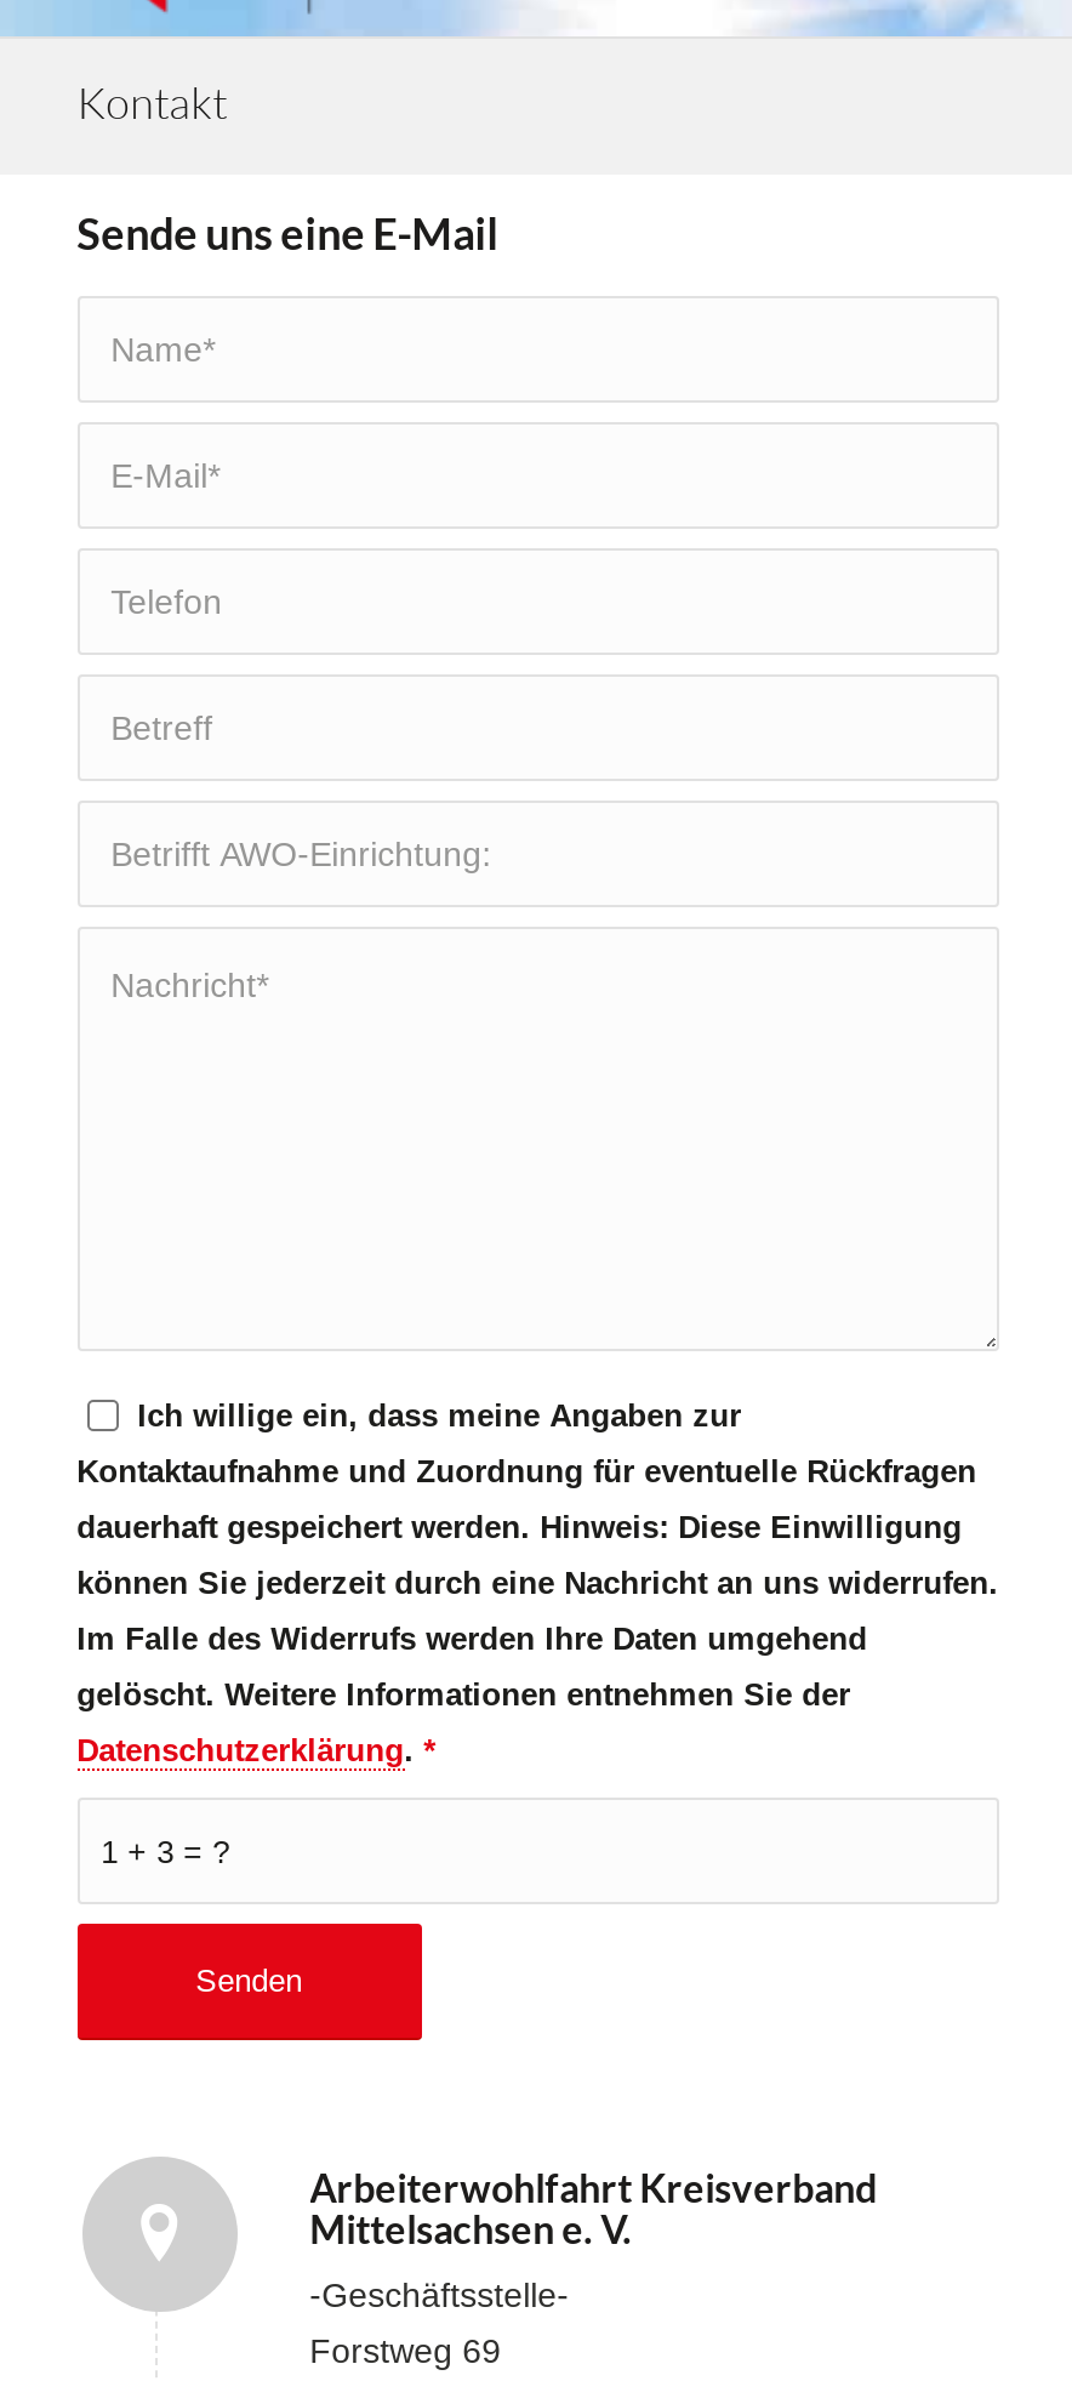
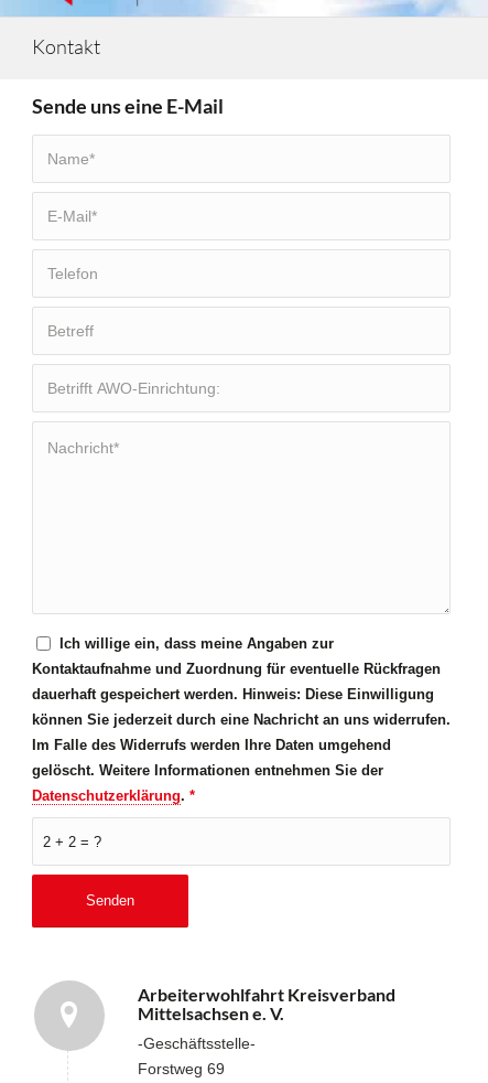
[101,1834,229,1870] 1 + 3 = ? -> [43,834,101,850] 2 + 2 = ?

